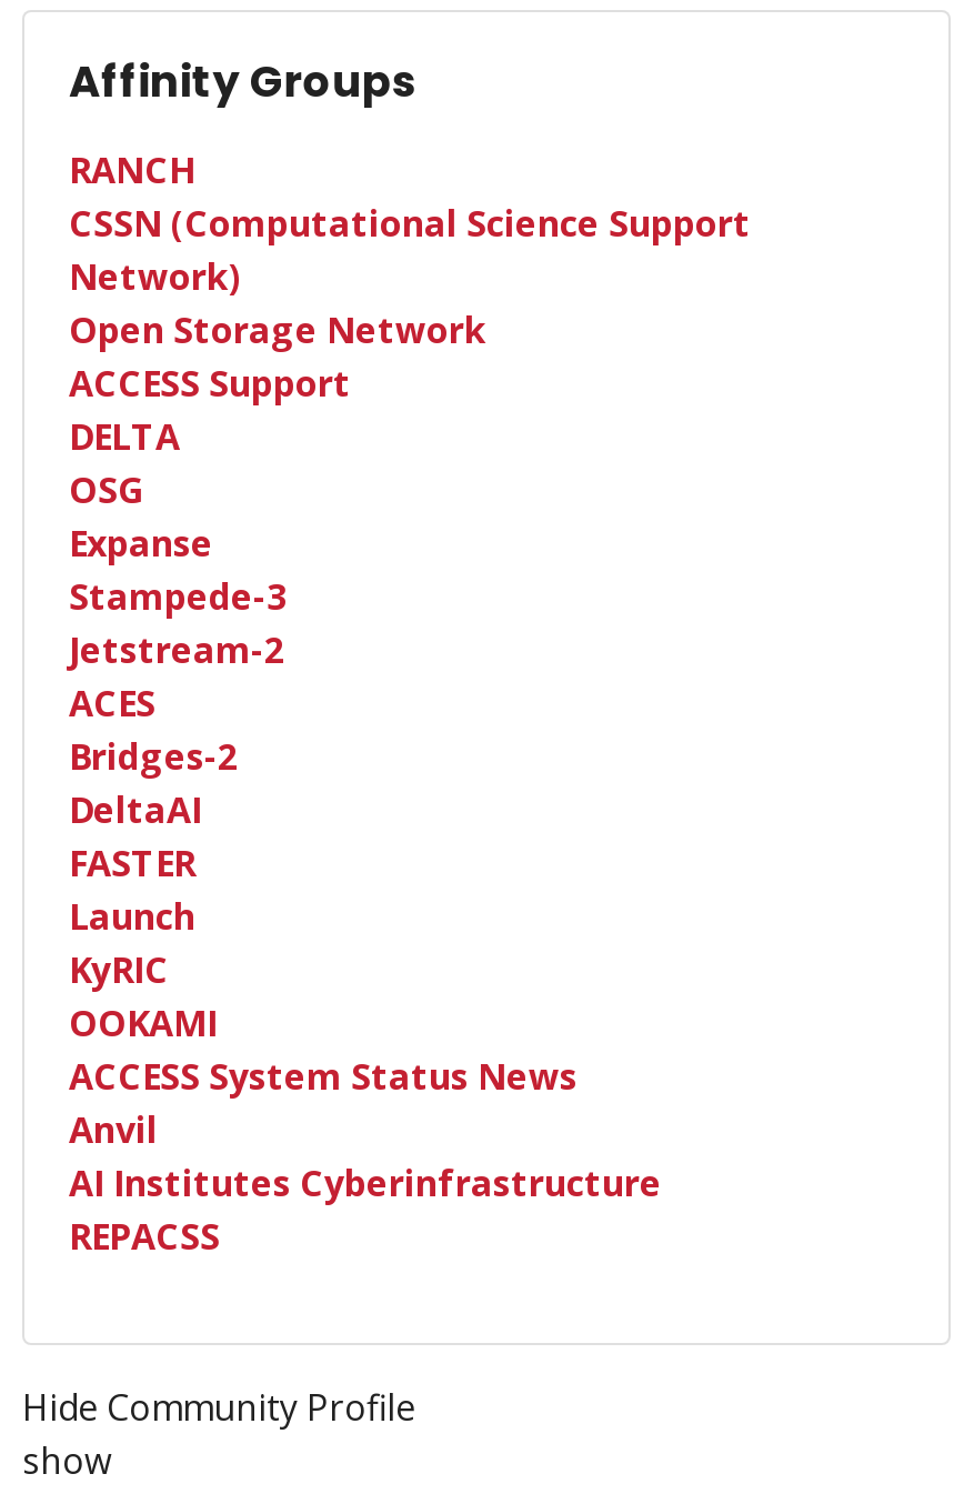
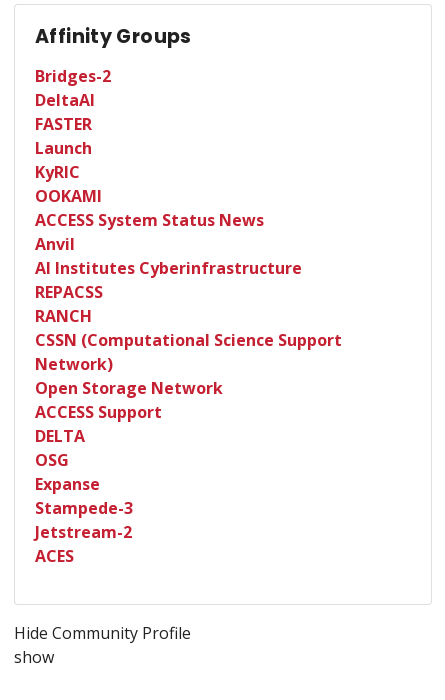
moved [69,146,751,728] -> [35,305,342,567]: RANCH | CSSN (Computational Science Support | Network) | ... | Jetstream-2 | ACES
moved [69,732,662,1261] -> [35,65,302,303]: Bridges-2 | DeltaAI | FASTER | ... | AI Institutes Cyberinfrastructure | REPACSS

